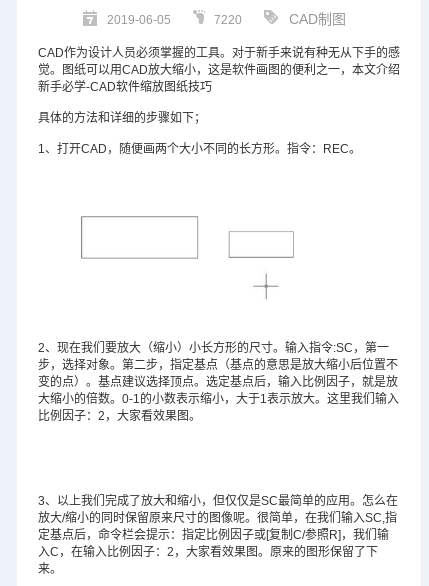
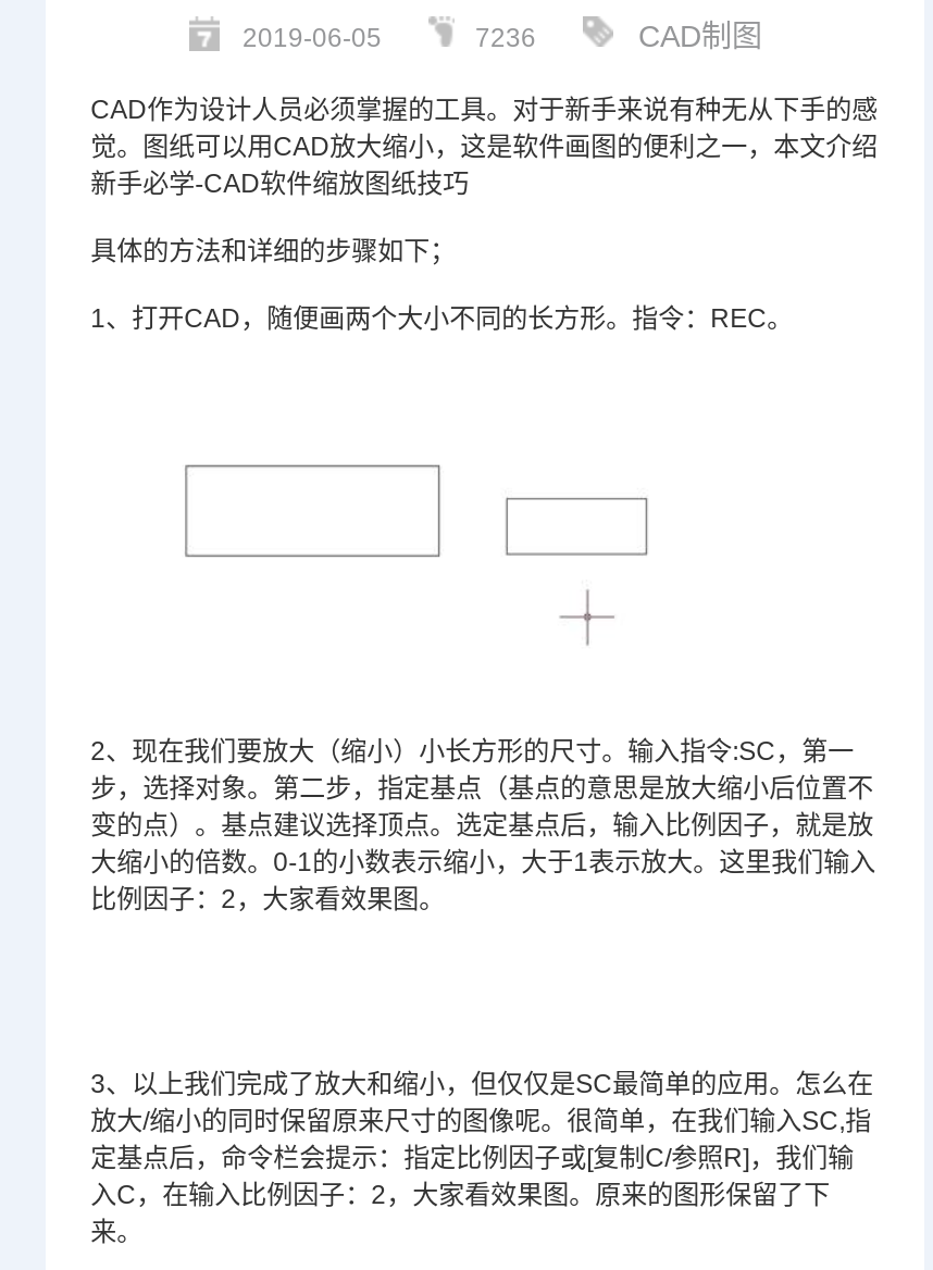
[214,13,242,27] 7220 -> [475,24,536,54] 7236

